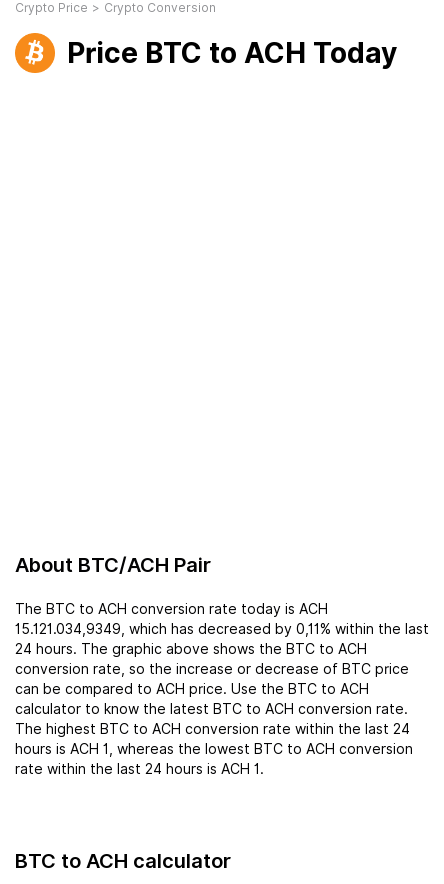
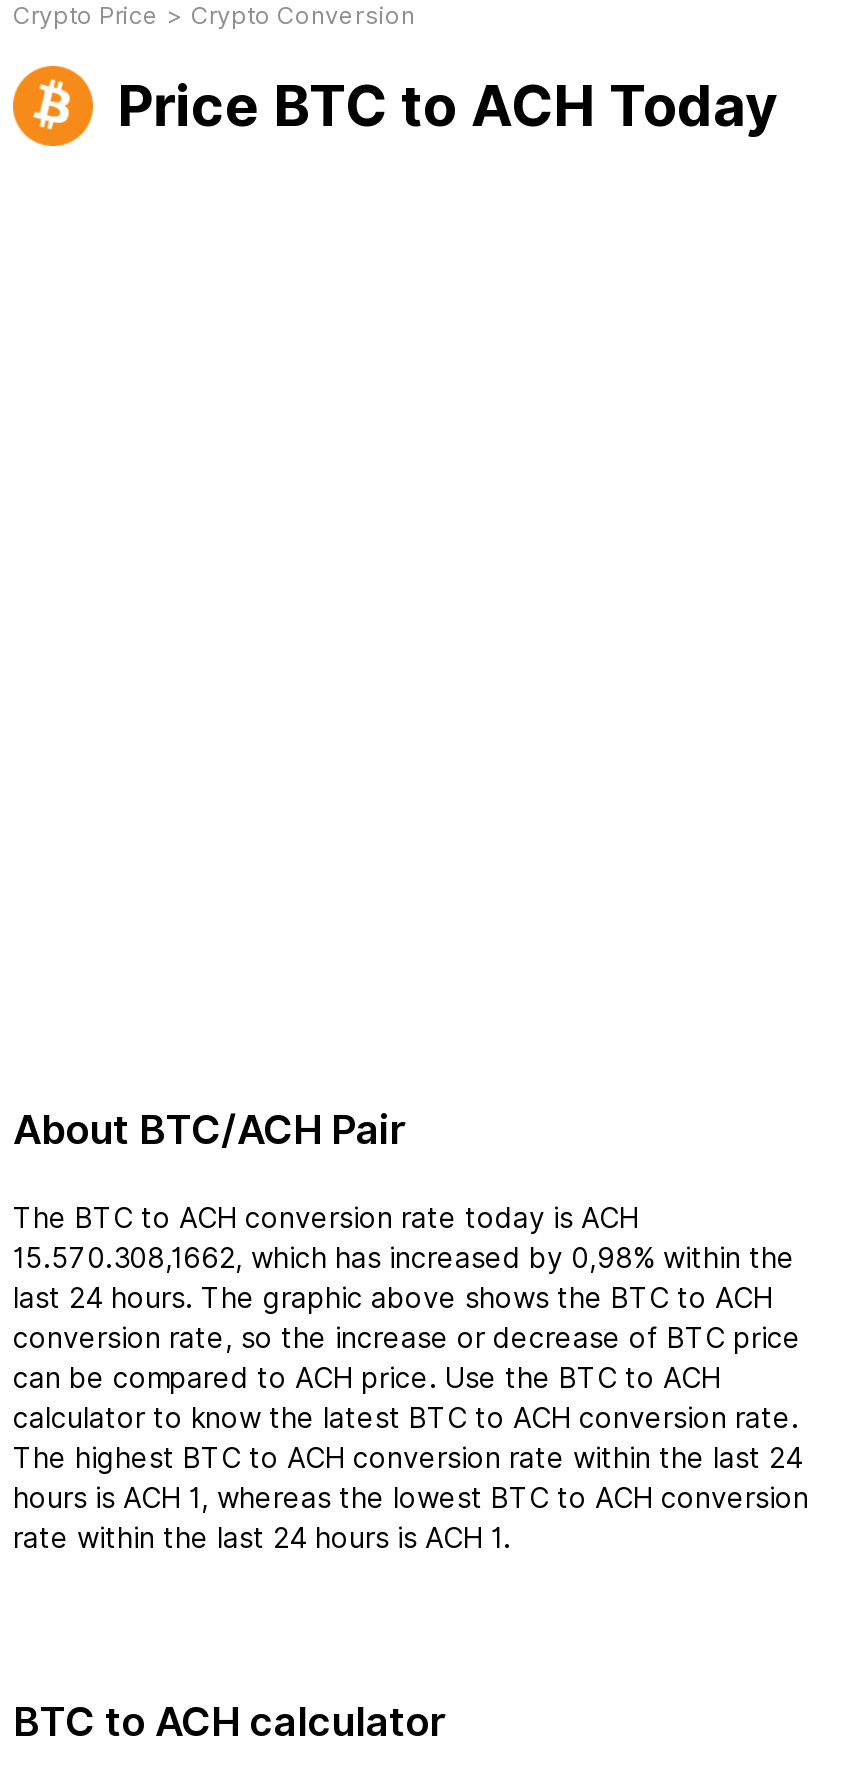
[15,621,429,657] 15.121.034,9349, which has decreased by 0,11% within the last | 24 hours. The graphic above shows the BTC to ACH -> [13,1242,795,1314] 15.570.308,1662, which has increased by 0,98% within the | last 24 hours. The graphic above shows the BTC to ACH

